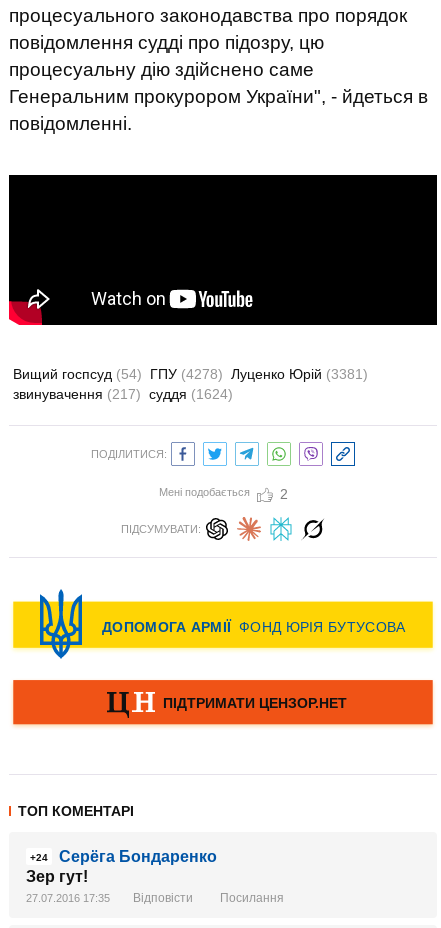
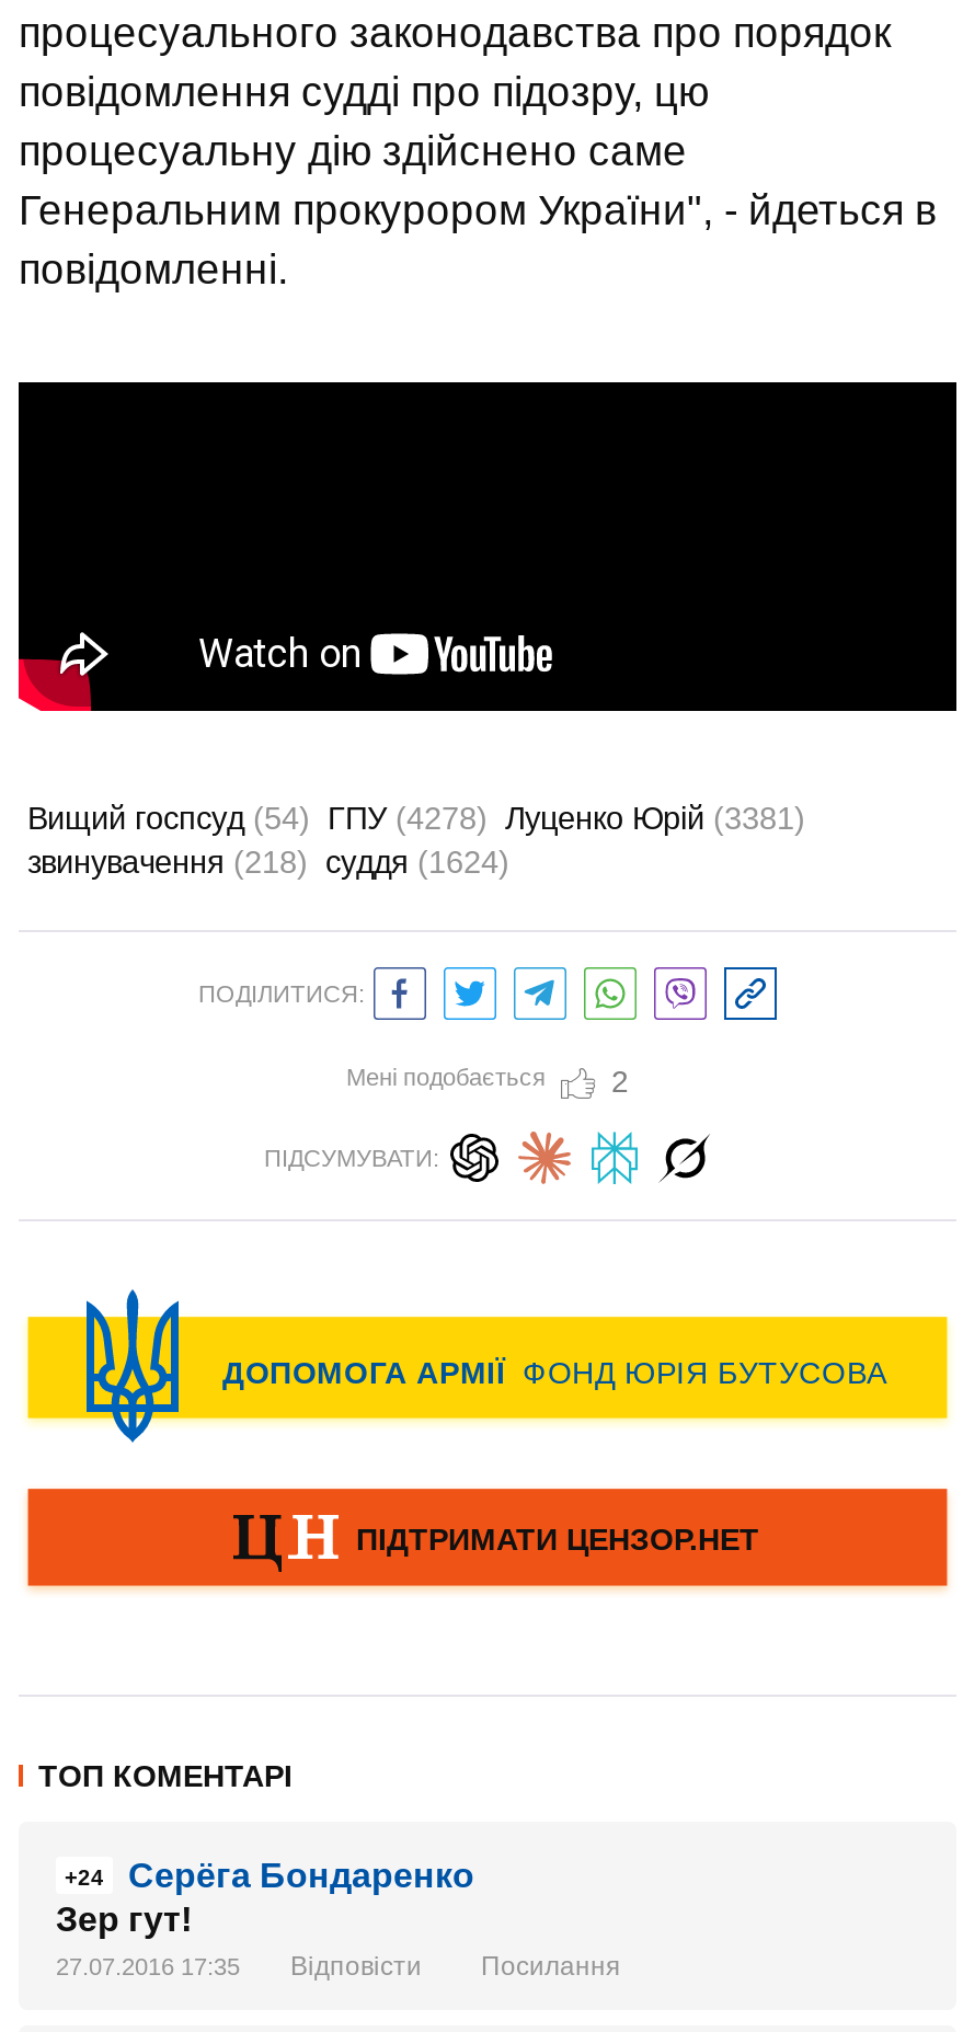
[13,386,233,402] звинувачення (217) суддя (1624) -> [27,845,509,880] звинувачення (218) суддя (1624)

